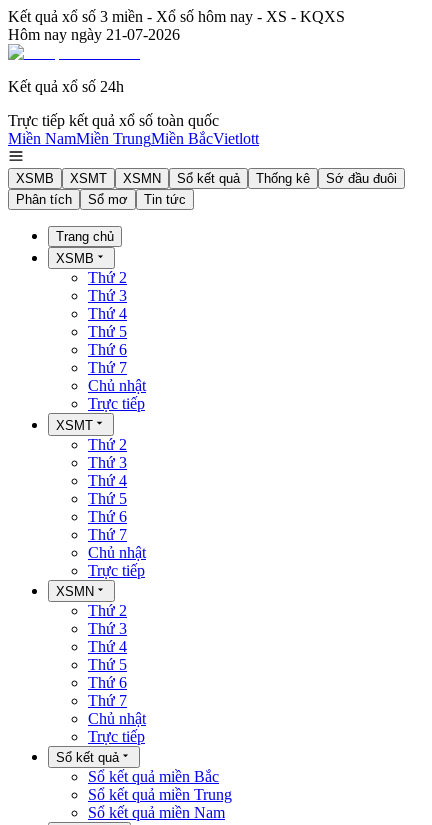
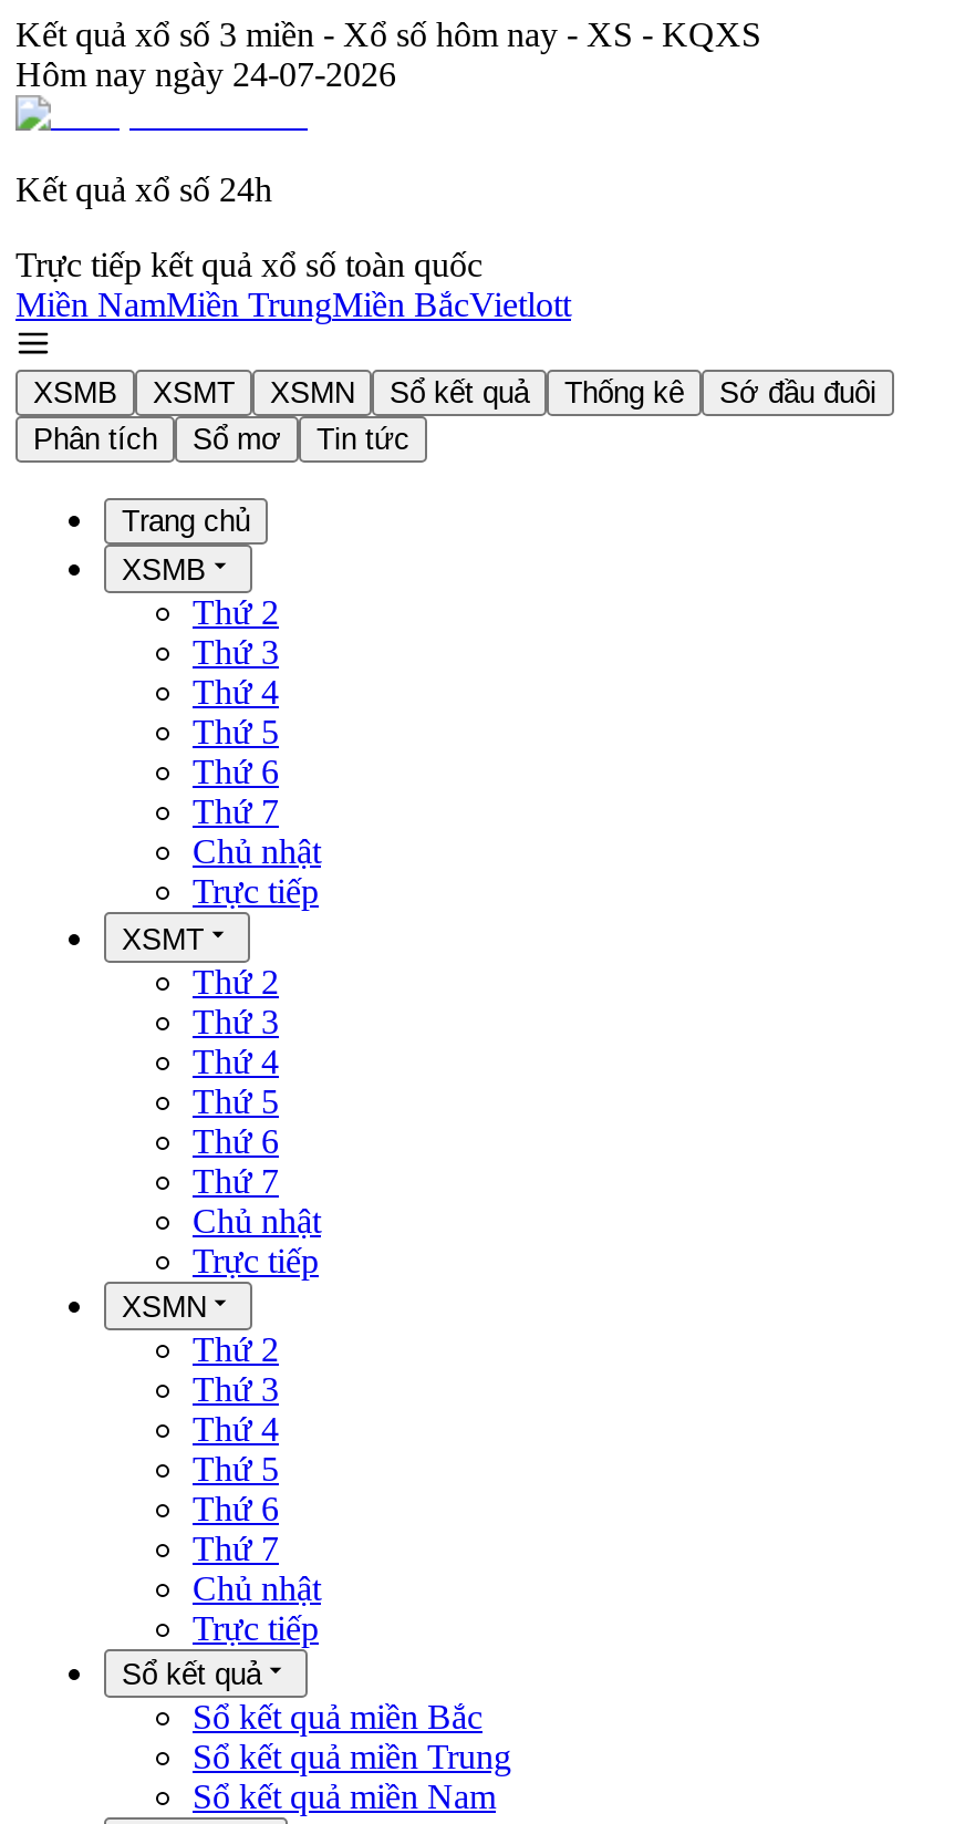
[8,26,180,43] Hôm nay ngày 21-07-2026 -> [15,55,396,93] Hôm nay ngày 24-07-2026

